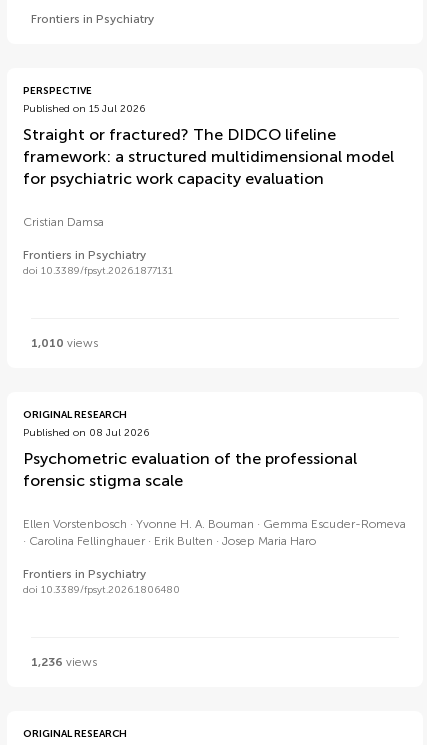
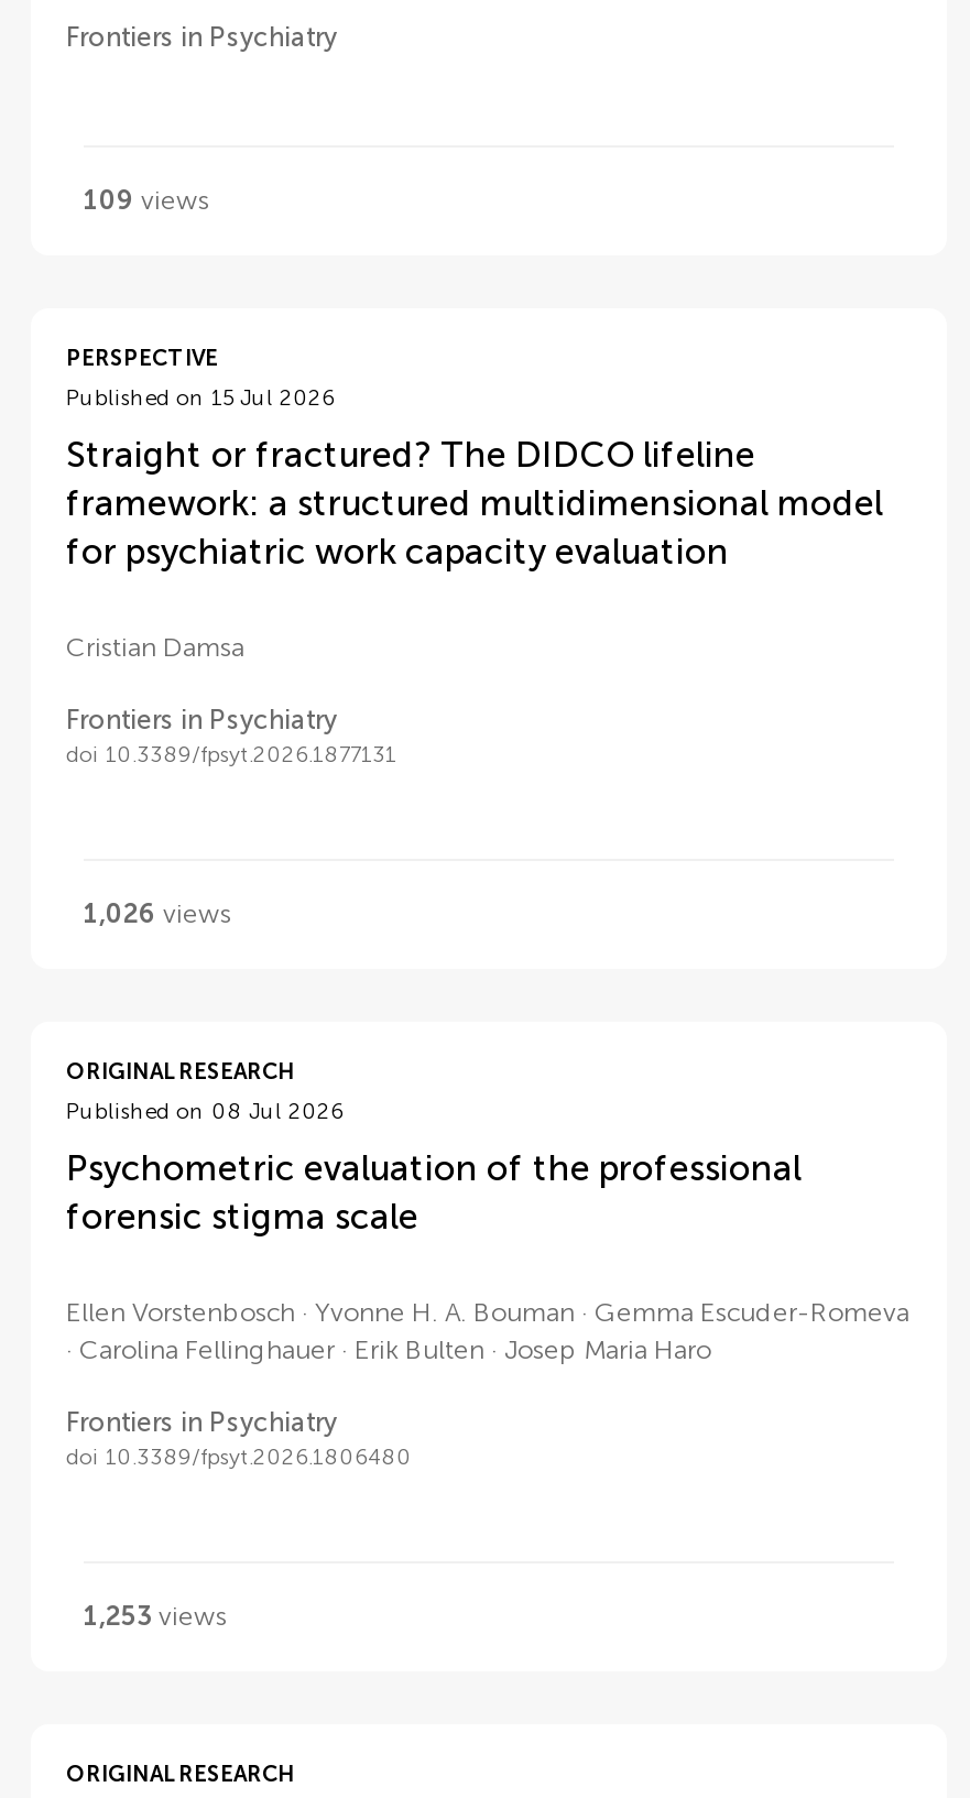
none -> [84,185,209,216] 109 views
[31,336,98,350] 1,010 views -> [84,898,231,929] 1,026 views
[31,655,97,669] 1,236 views -> [84,1601,227,1632] 1,253 views

